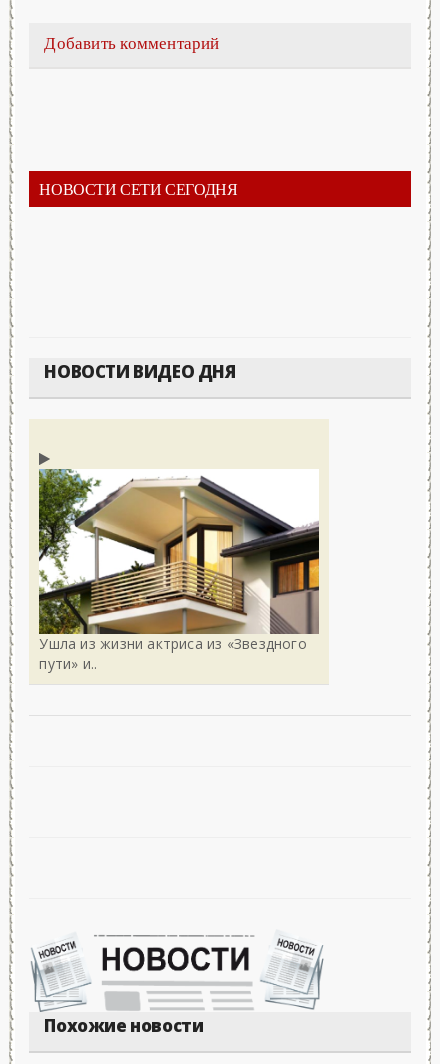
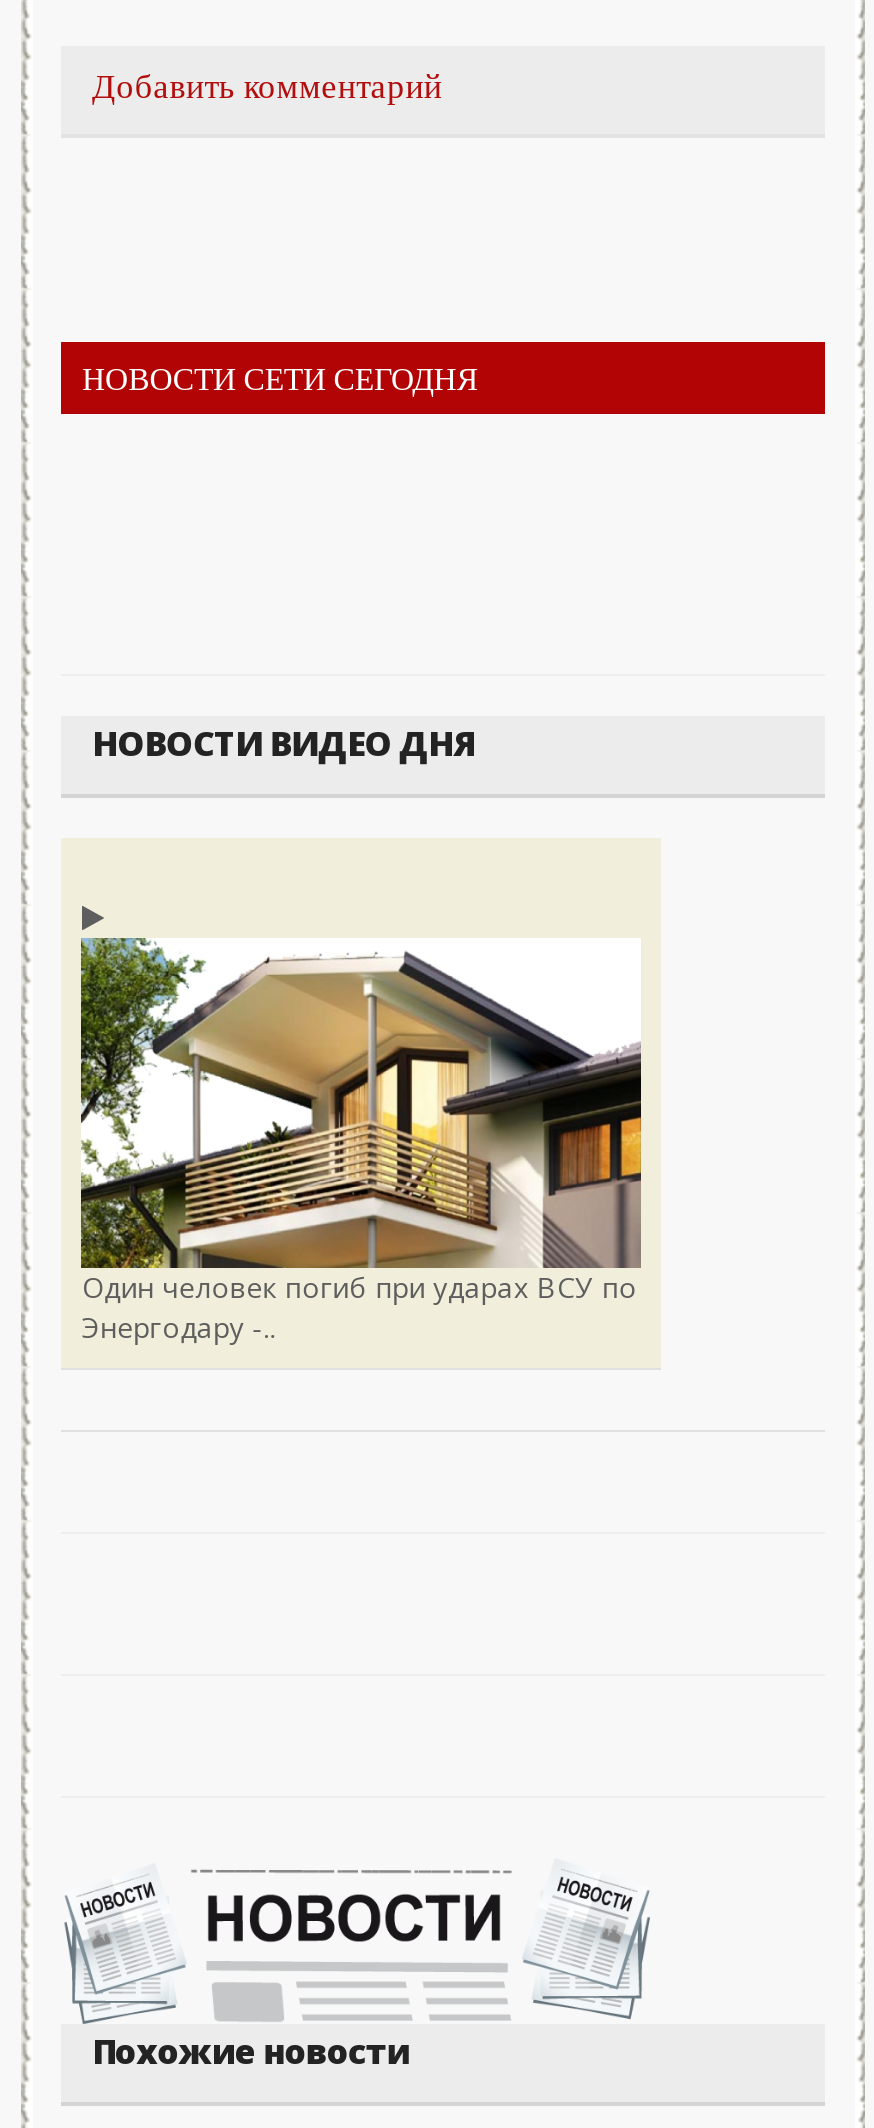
[39,634,307,673] Ушла из жизни актриса из «Звездного | пути» и.. -> [82,1267,637,1345] Один человек погиб при ударах ВСУ по | Энергодару -..

